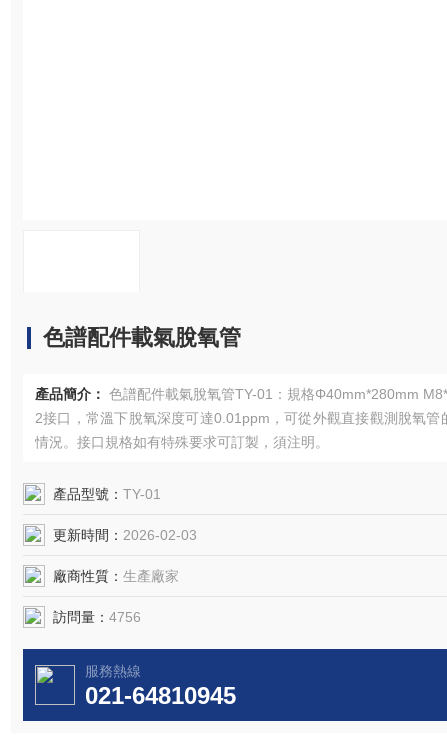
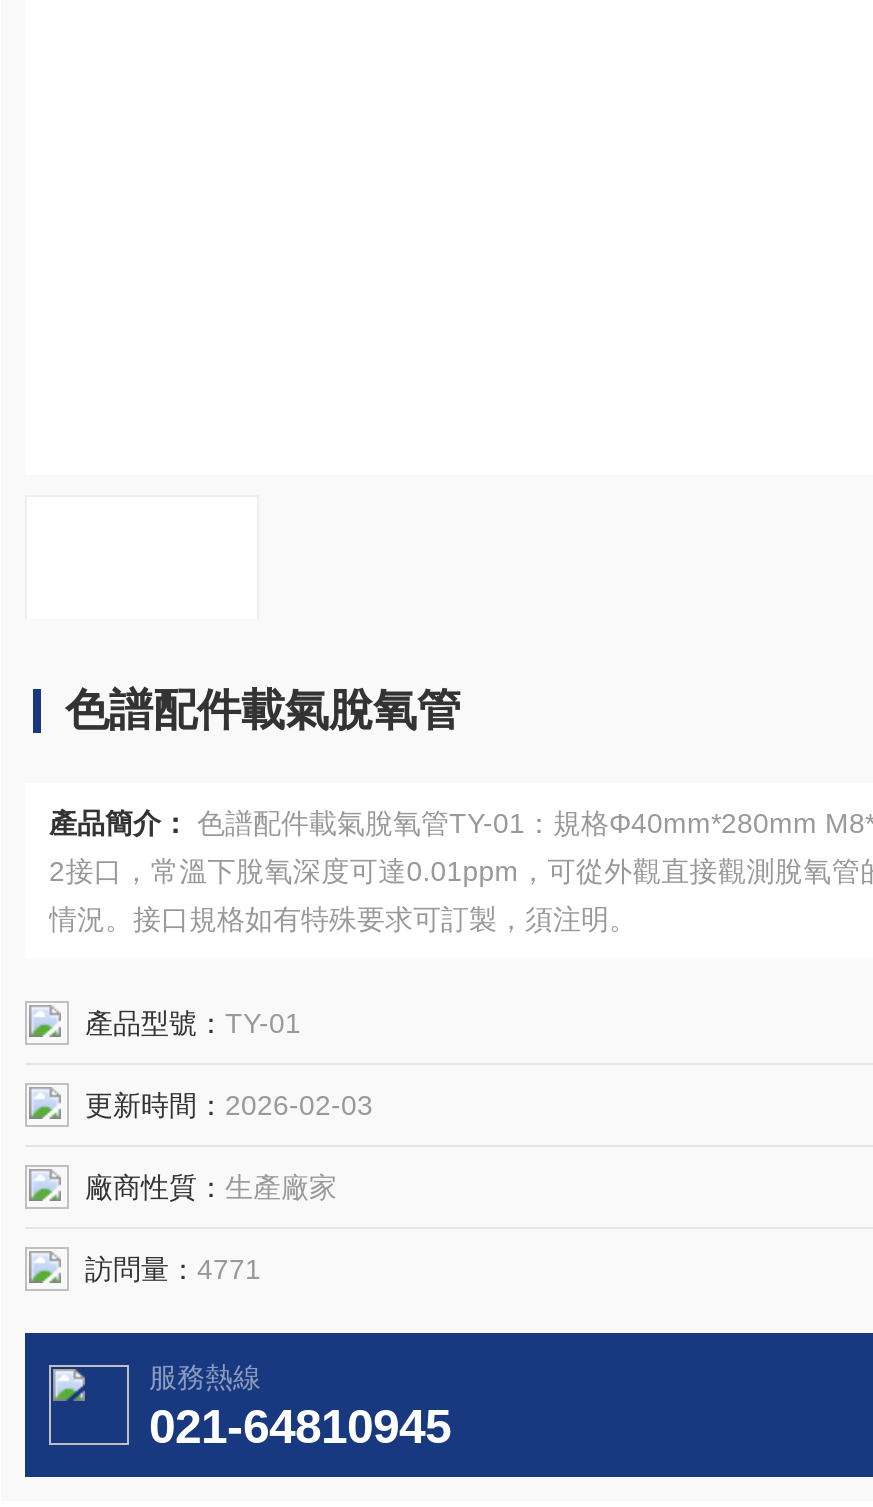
[53,609,141,625] 訪問量：4756 -> [85,1253,261,1285] 訪問量：4771

